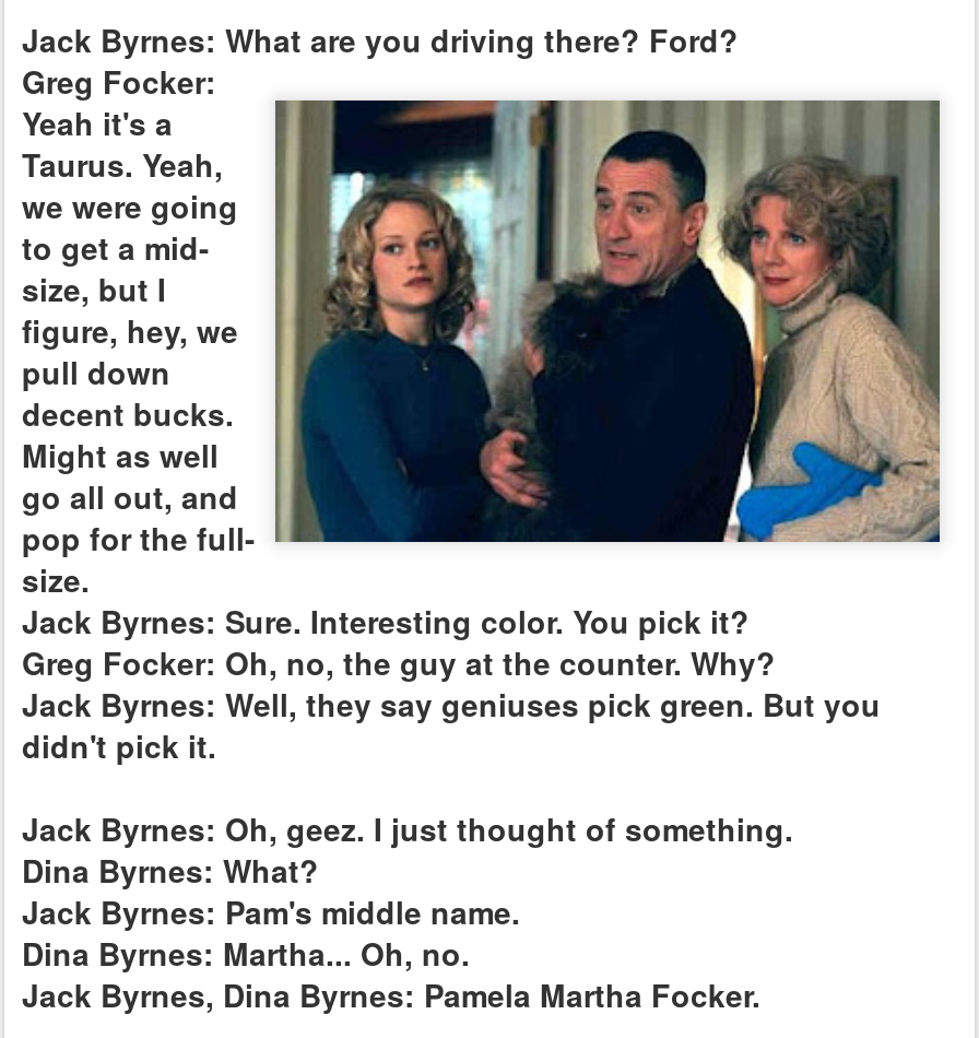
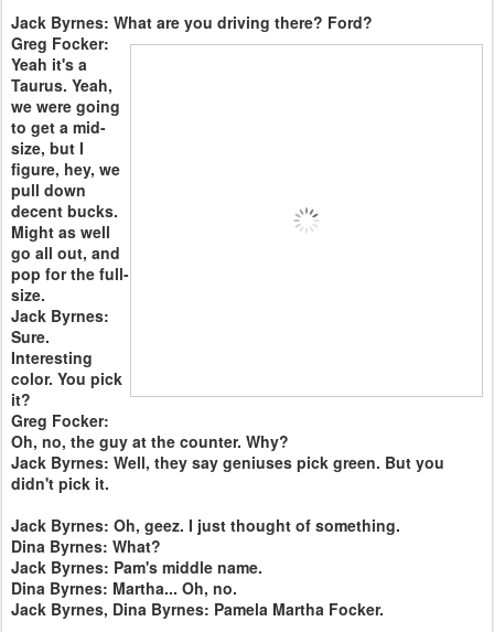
[273,98,942,544] [image] -> none

